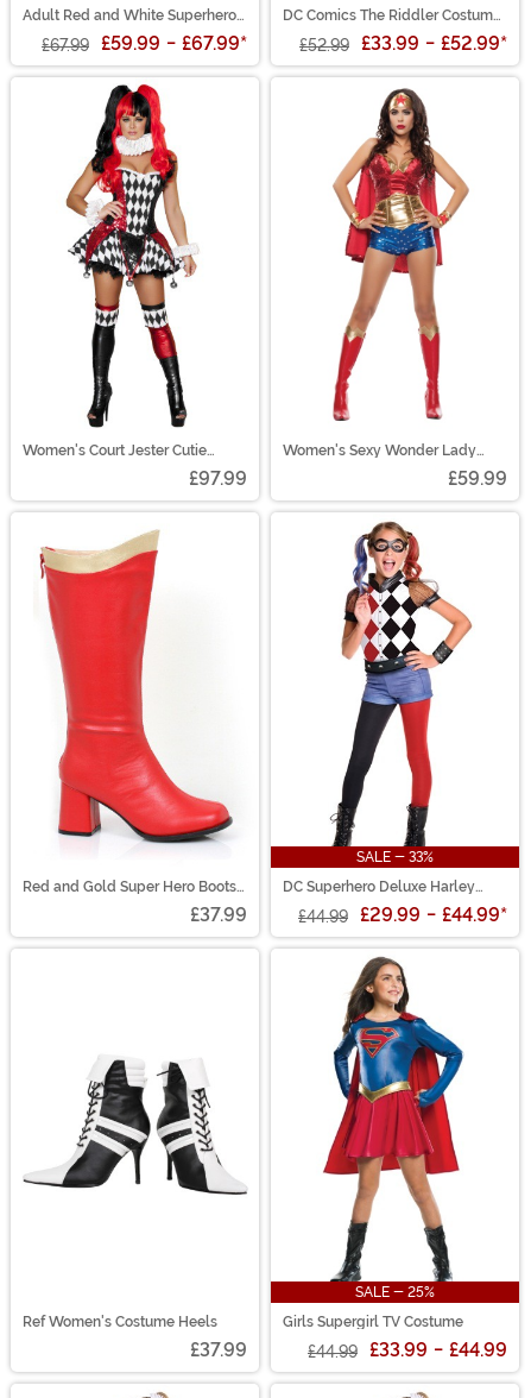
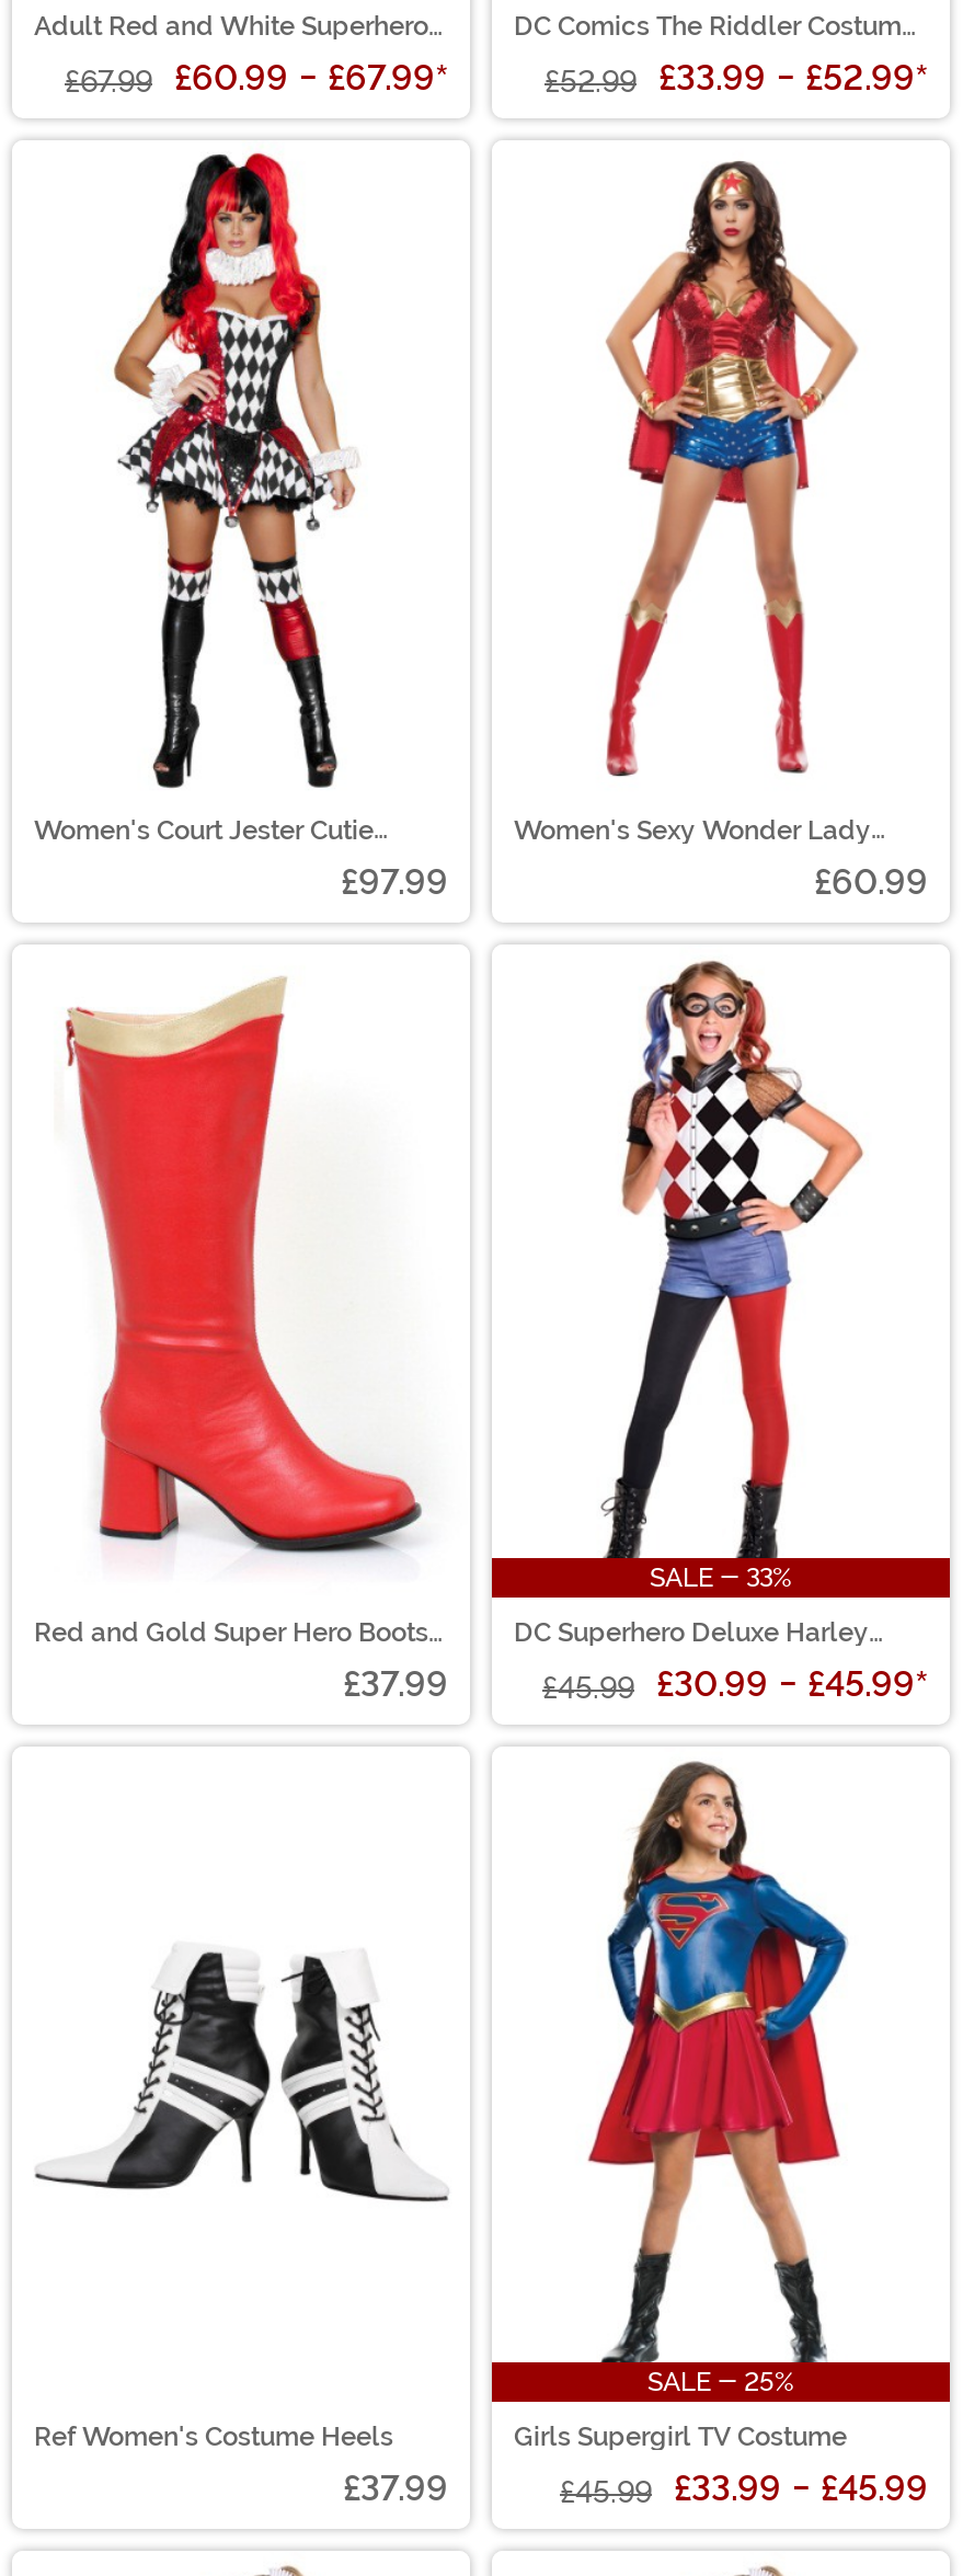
[42,32,247,54] £67.99 £59.99 - £67.99* -> [65,57,448,99] £67.99 £60.99 - £67.99*
[448,467,507,490] £59.99 -> [814,860,928,902] £60.99
[298,907,348,926] £44.99 -> [542,1670,634,1705] £45.99
[360,903,507,926] £29.99 - £44.99* -> [656,1663,928,1705] £30.99 - £45.99*
[308,1342,358,1361] £44.99 -> [560,2473,652,2509] £45.99
[369,1339,507,1361] £33.99 - £44.99 -> [674,2467,928,2509] £33.99 - £45.99

